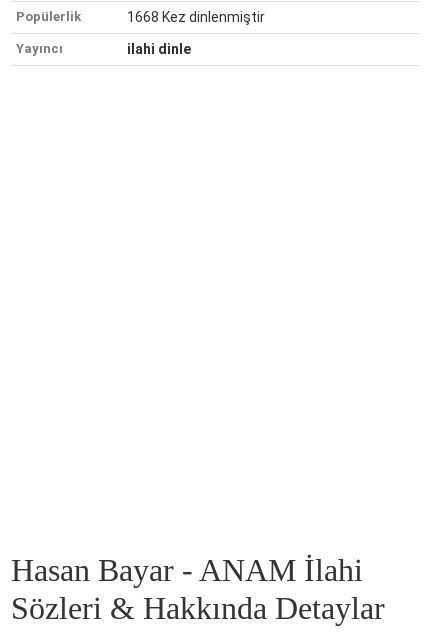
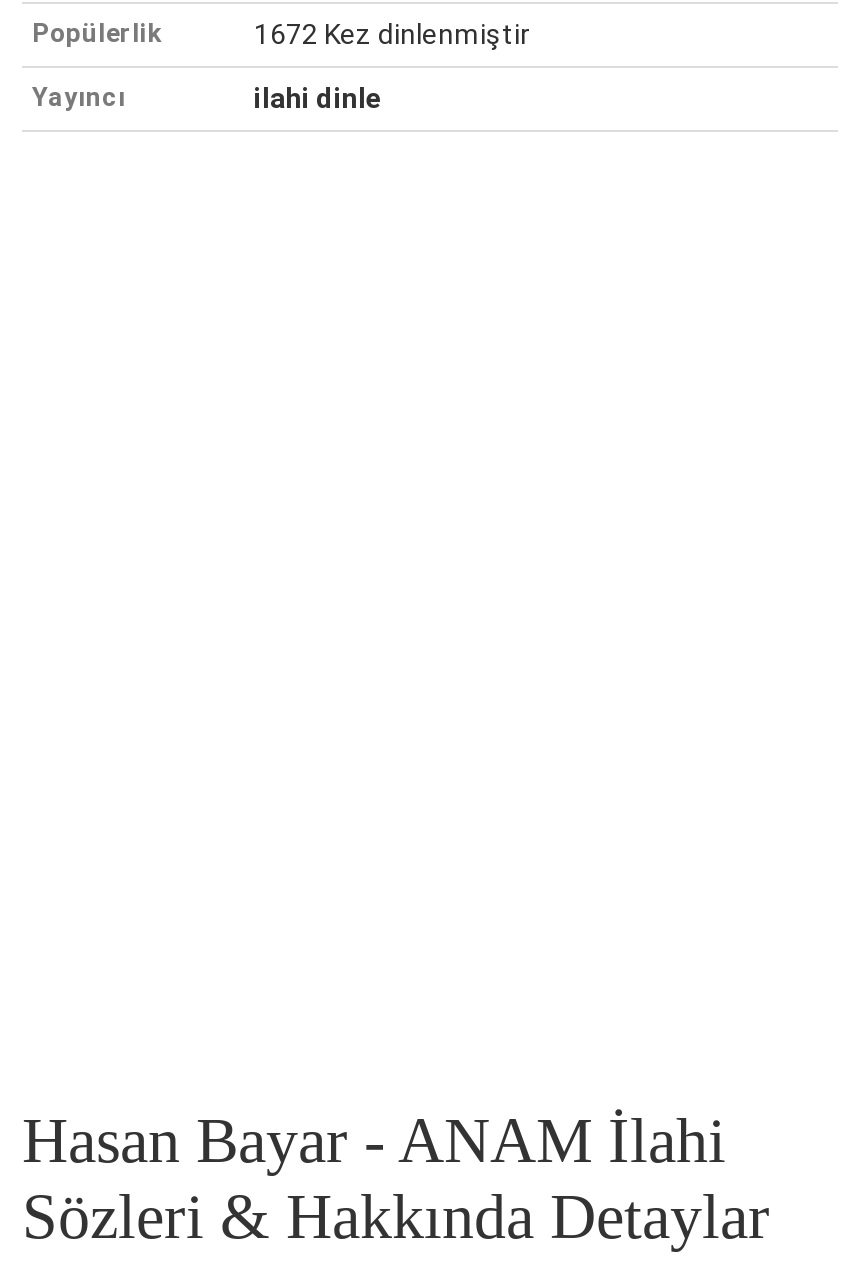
[127,9,265,25] 1668 Kez dinlenmiştir -> [254,18,530,50] 1672 Kez dinlenmiştir

